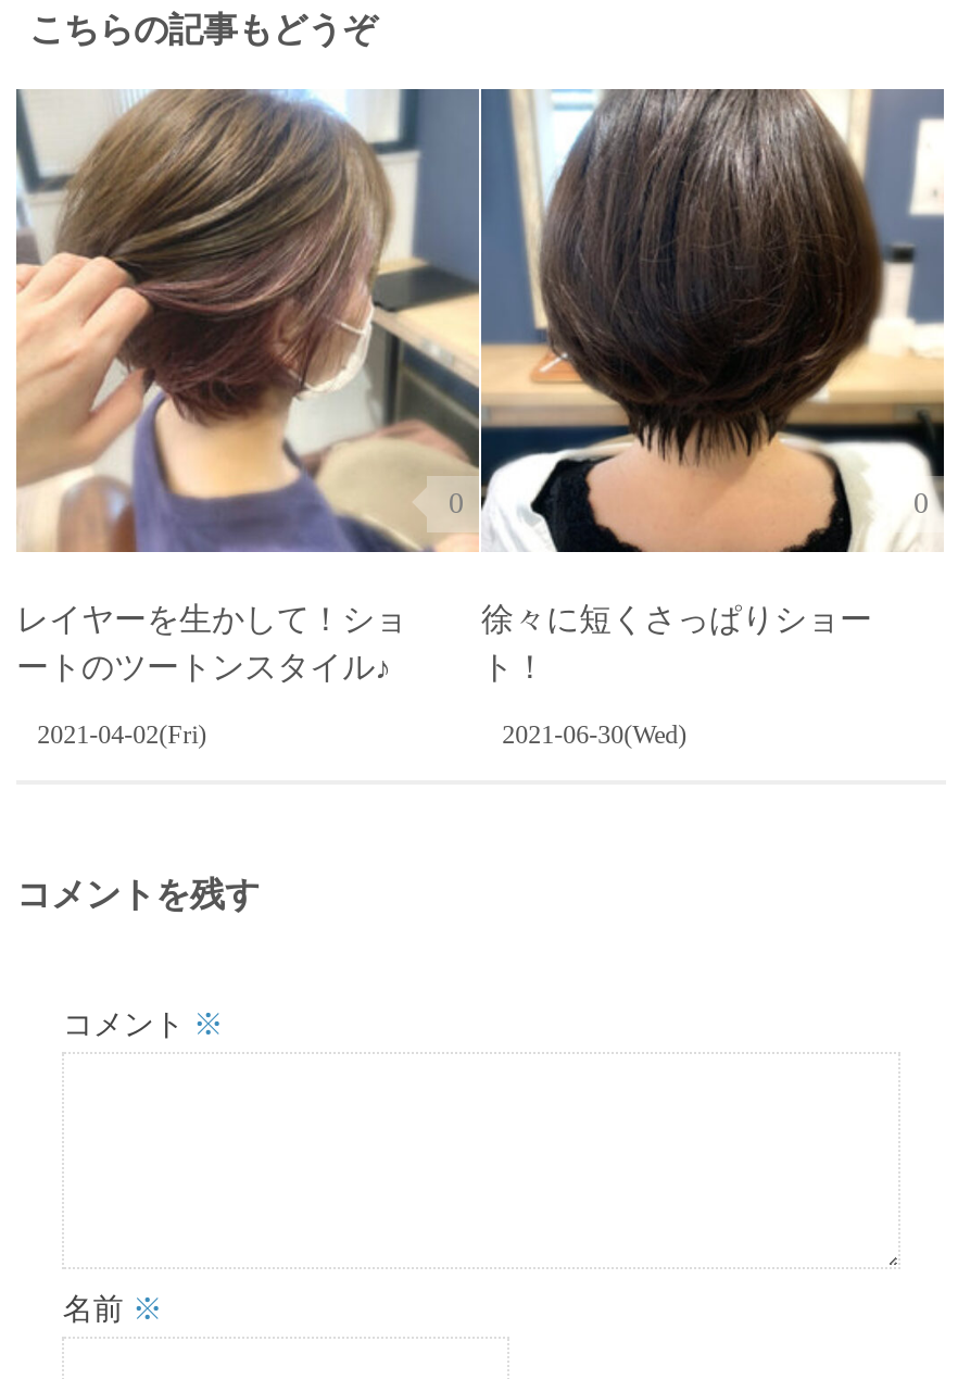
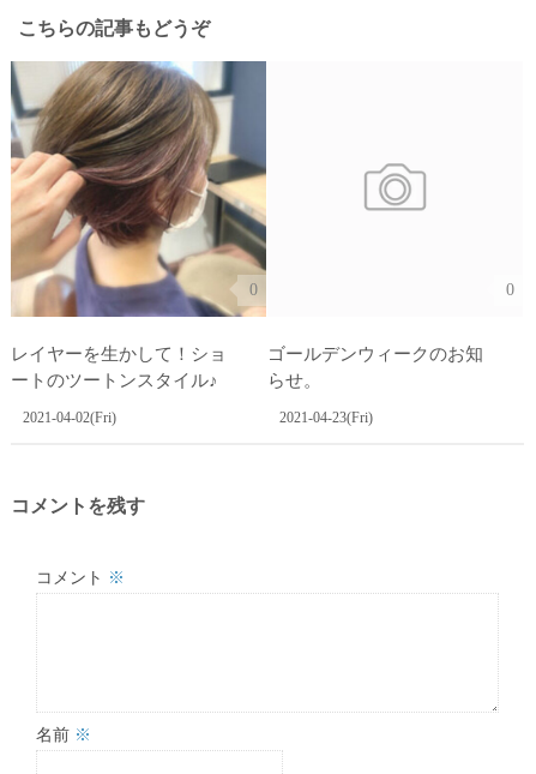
[479,86,946,555] [image] -> none
[481,601,872,684] 徐々に短くさっぱりショー | ト！ -> [267,344,483,390] ゴールデンウィークのお知 | らせ。
[502,718,687,749] 2021-06-30(Wed) -> [279,409,372,426] 2021-04-23(Fri)

